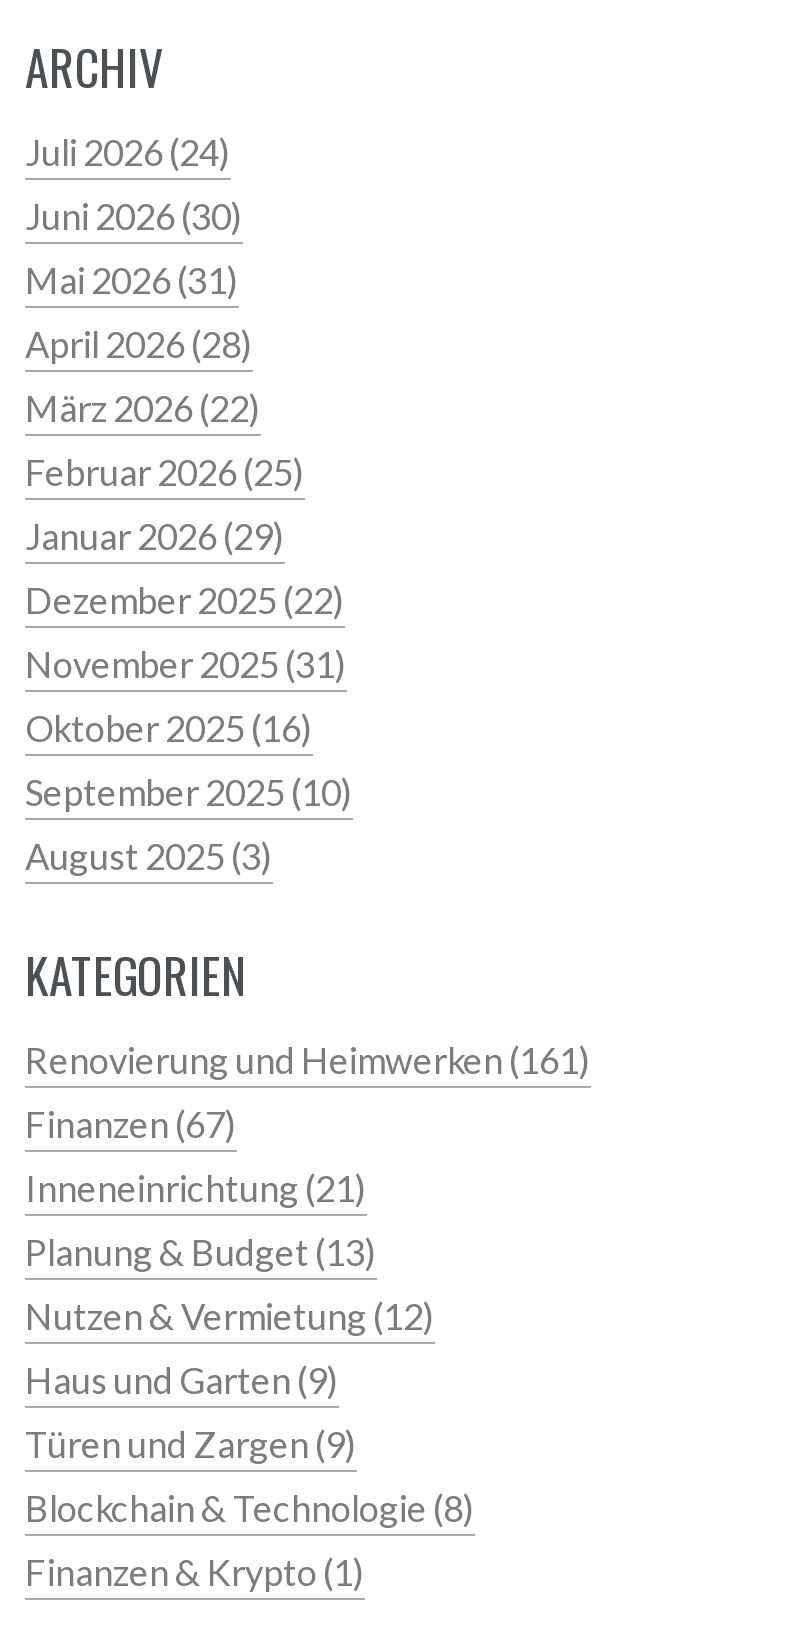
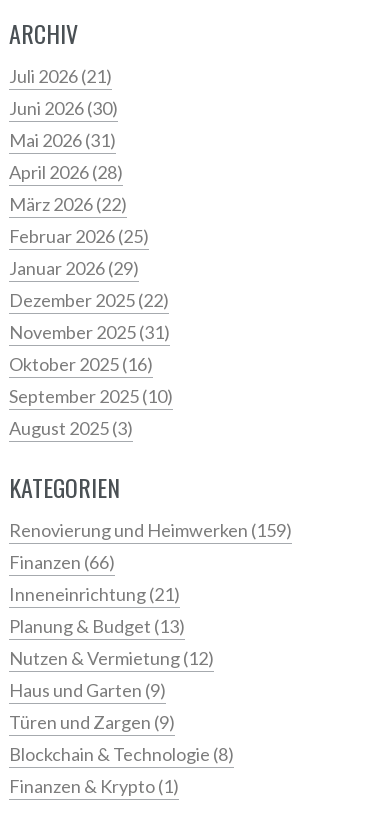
[25,131,231,175] Juli 2026 (24) -> [9,65,112,87] Juli 2026 (21)
[25,1039,591,1083] Renovierung und Heimwerken (161) -> [9,519,292,541] Renovierung und Heimwerken (159)
[25,1103,237,1147] Finanzen (67) -> [9,551,115,573] Finanzen (66)

